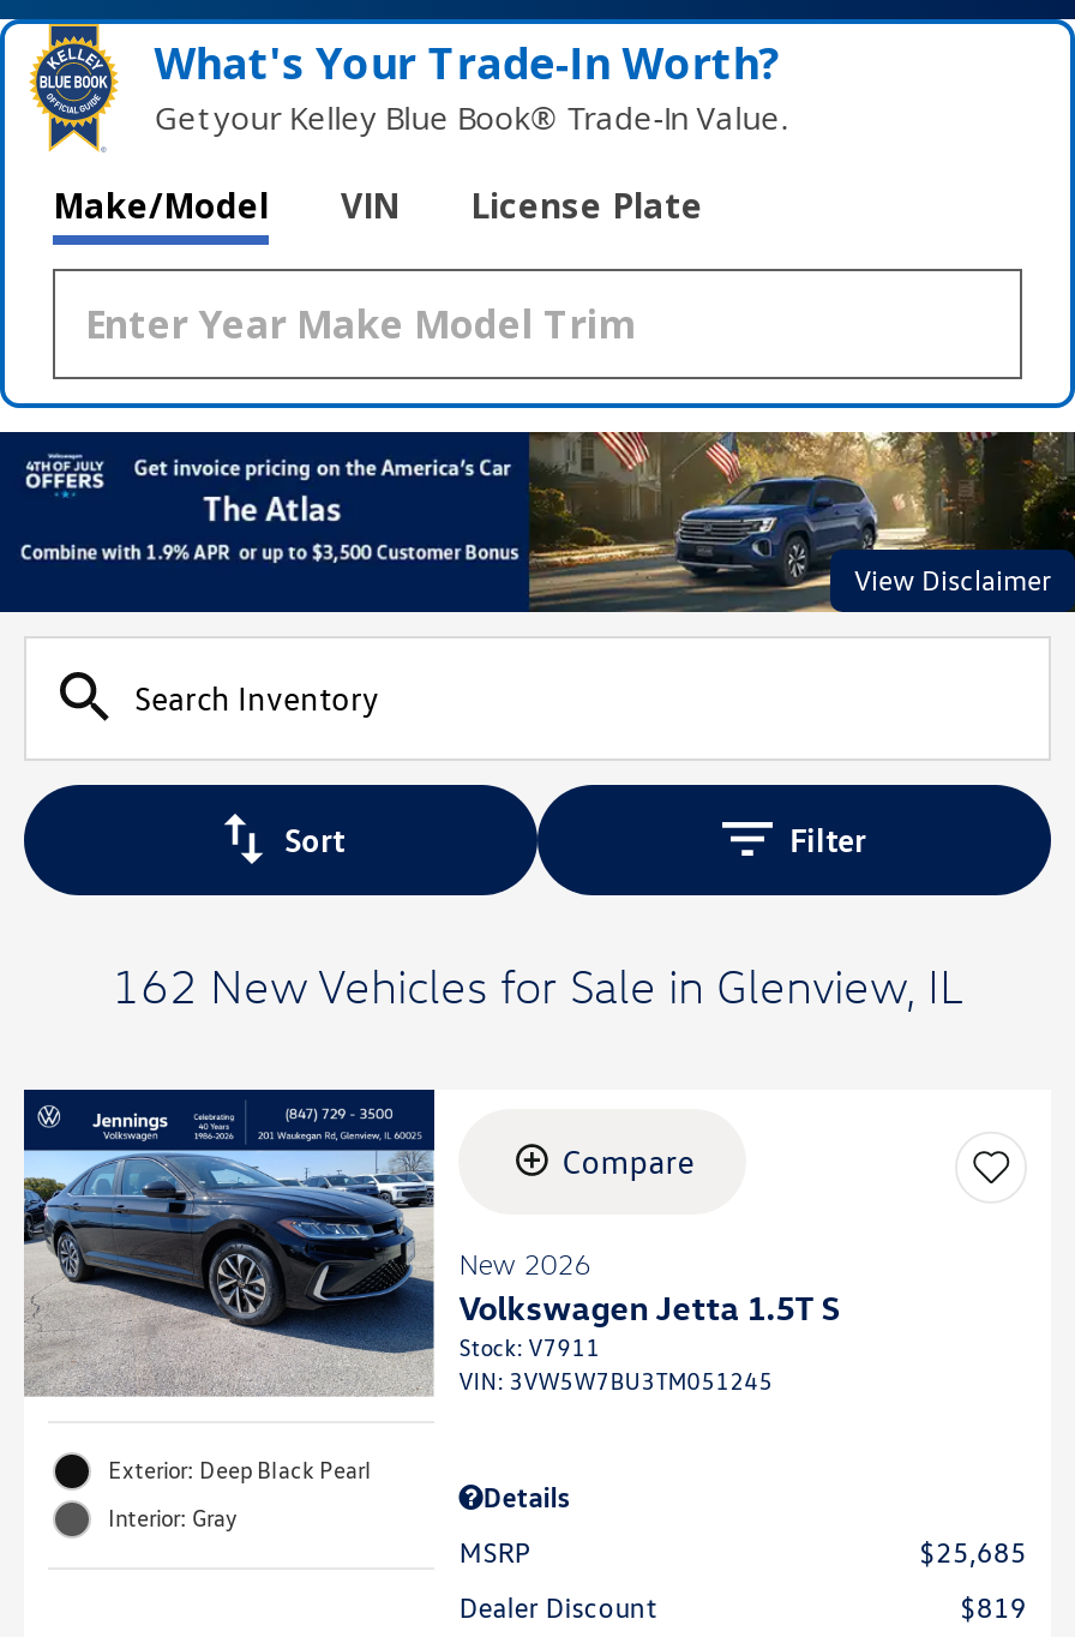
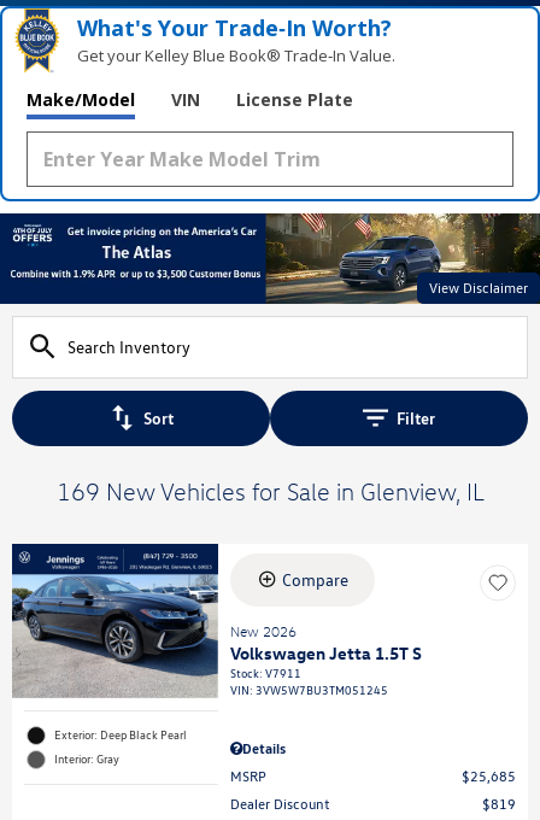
[112,957,963,1012] 162 New Vehicles for Sale in Glenview, IL -> [56,477,484,505] 169 New Vehicles for Sale in Glenview, IL

